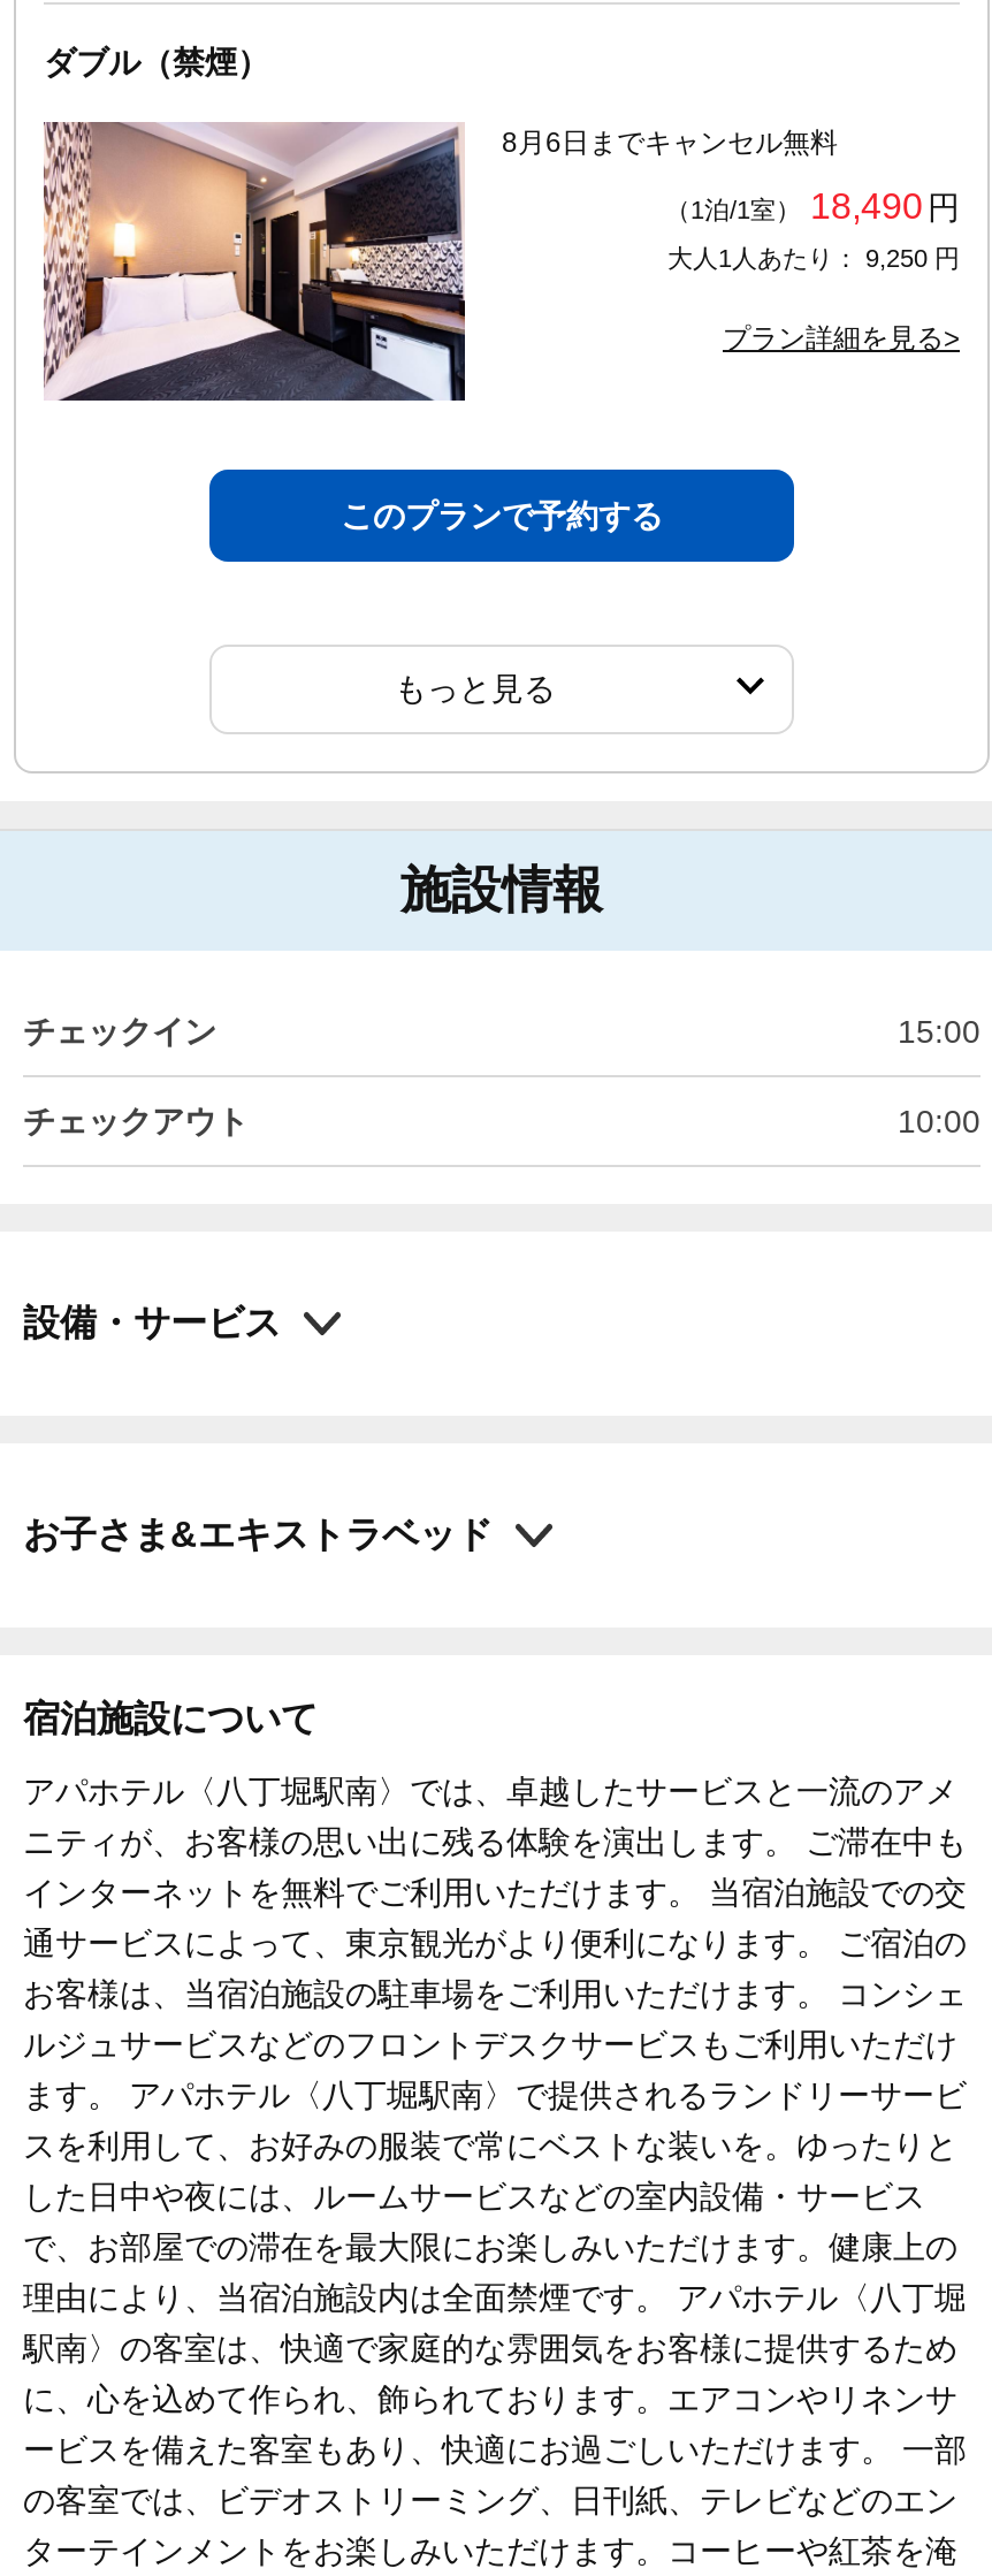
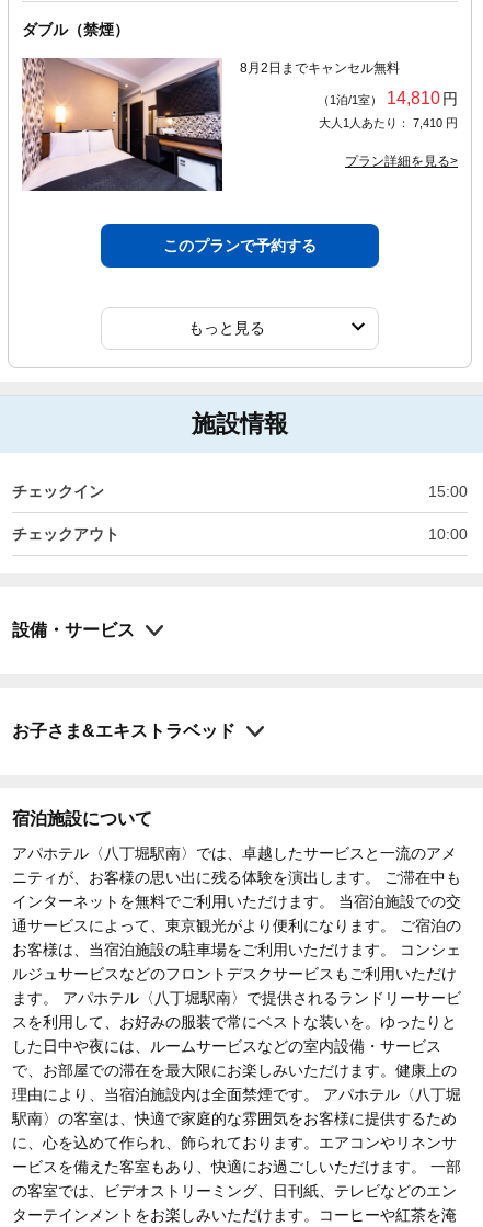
[502,126,838,158] 8月6日までキャンセル無料 -> [240,60,400,75] 8月2日までキャンセル無料
[665,186,960,225] （1泊/1室） 18,490 円 -> [318,88,458,107] （1泊/1室） 14,810 円
[667,243,960,271] 大人1人あたり： 9,250 円 -> [319,116,458,129] 大人1人あたり： 7,410 円

